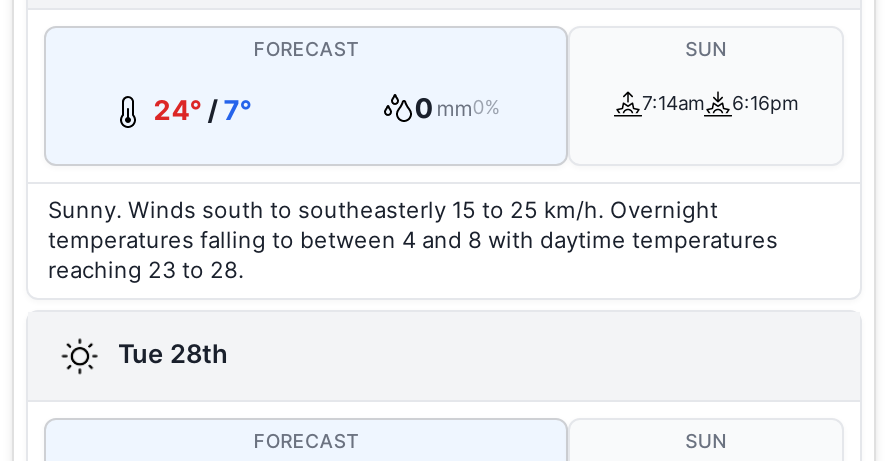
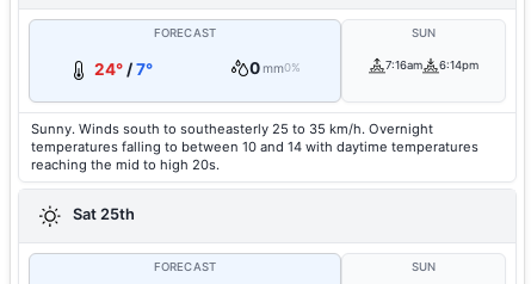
[642,92,798,114] 7:14am | 6:16pm -> [385,58,478,72] 7:16am | 6:14pm
[48,196,778,284] Sunny. Winds south to southeasterly 15 to 25 km/h. Overnight | temperatures falling to between 4 and 8 with daytime temperatures | reaching 23 to 28. -> [31,121,478,173] Sunny. Winds south to southeasterly 25 to 35 km/h. Overnight | temperatures falling to between 10 and 14 with daytime temperatures | reaching the mid to high 20s.
[112,339,228,369] Tue 28th -> [69,206,135,224] Sat 25th

